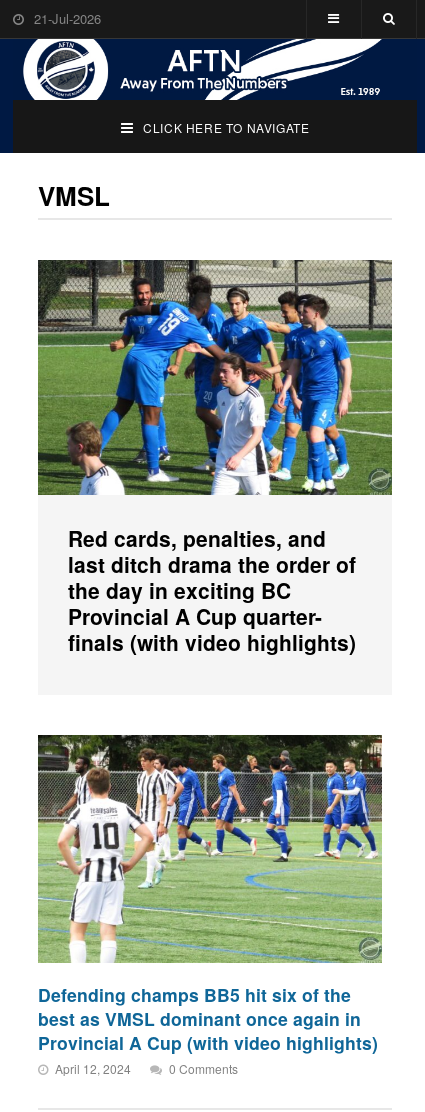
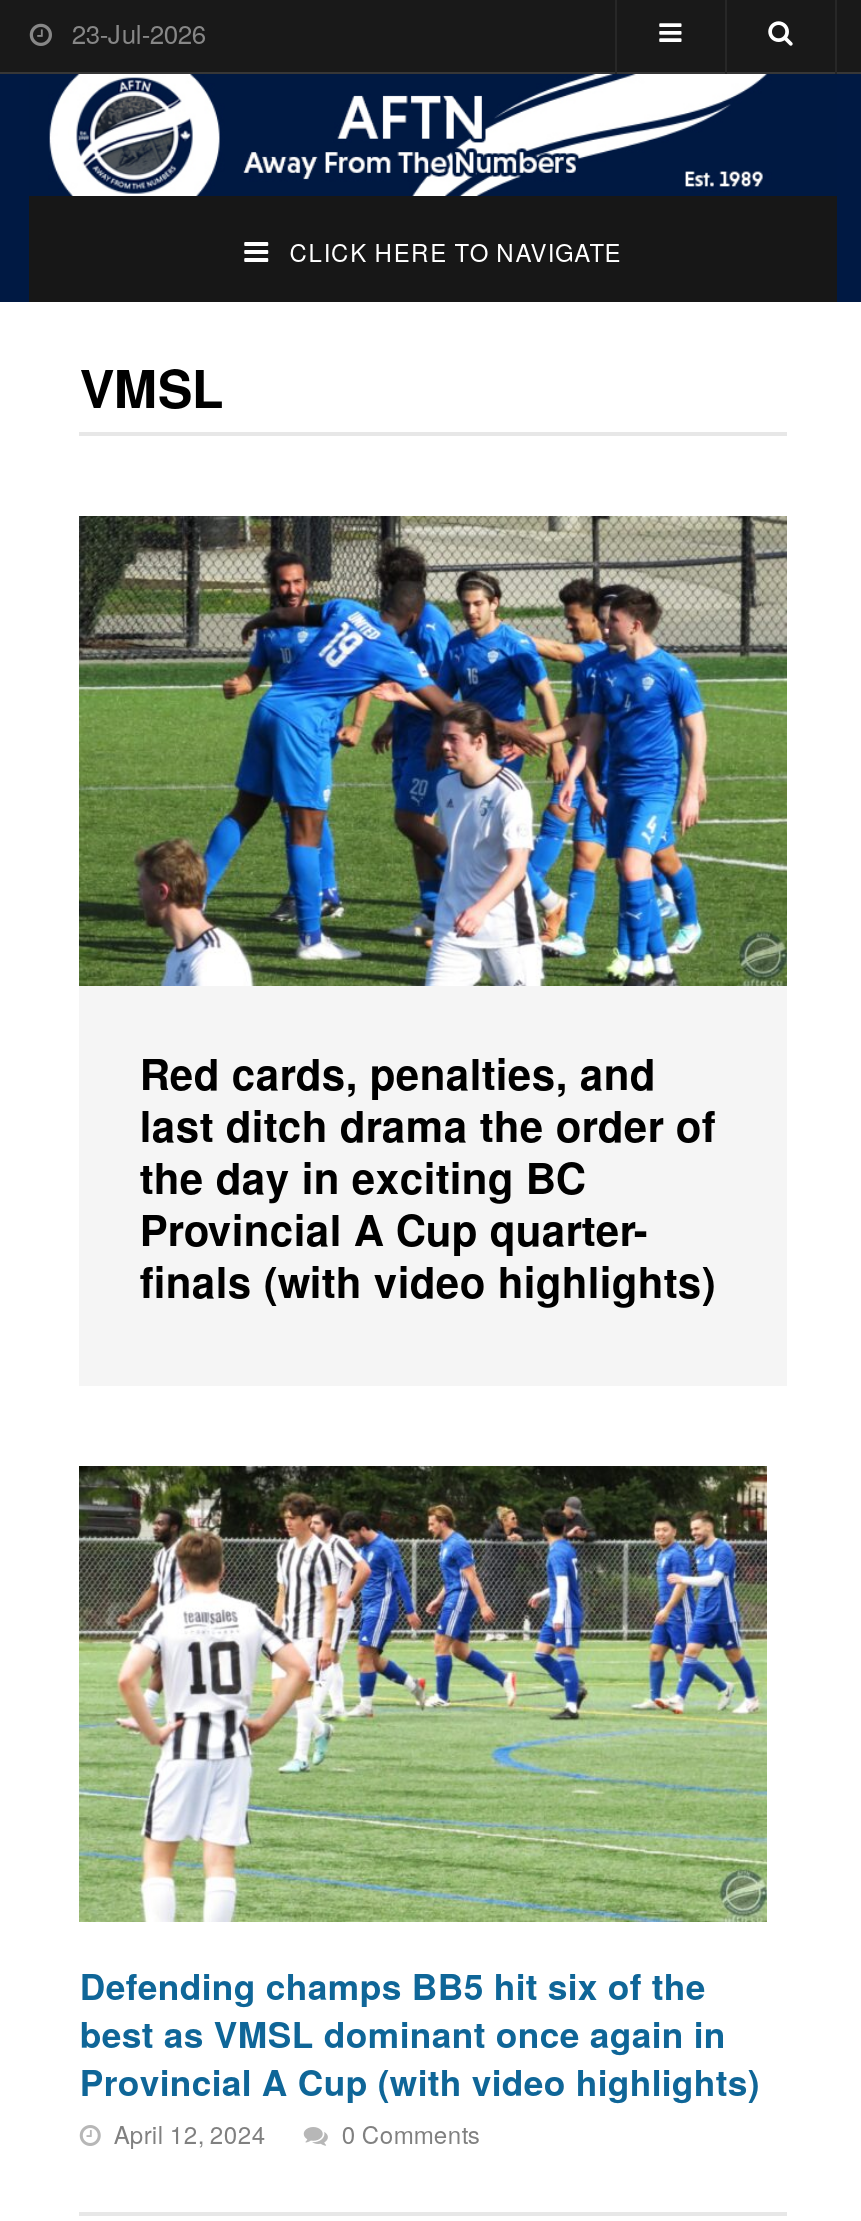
[34,9,101,28] 21-Jul-2026 -> [72,14,206,52] 23-Jul-2026

